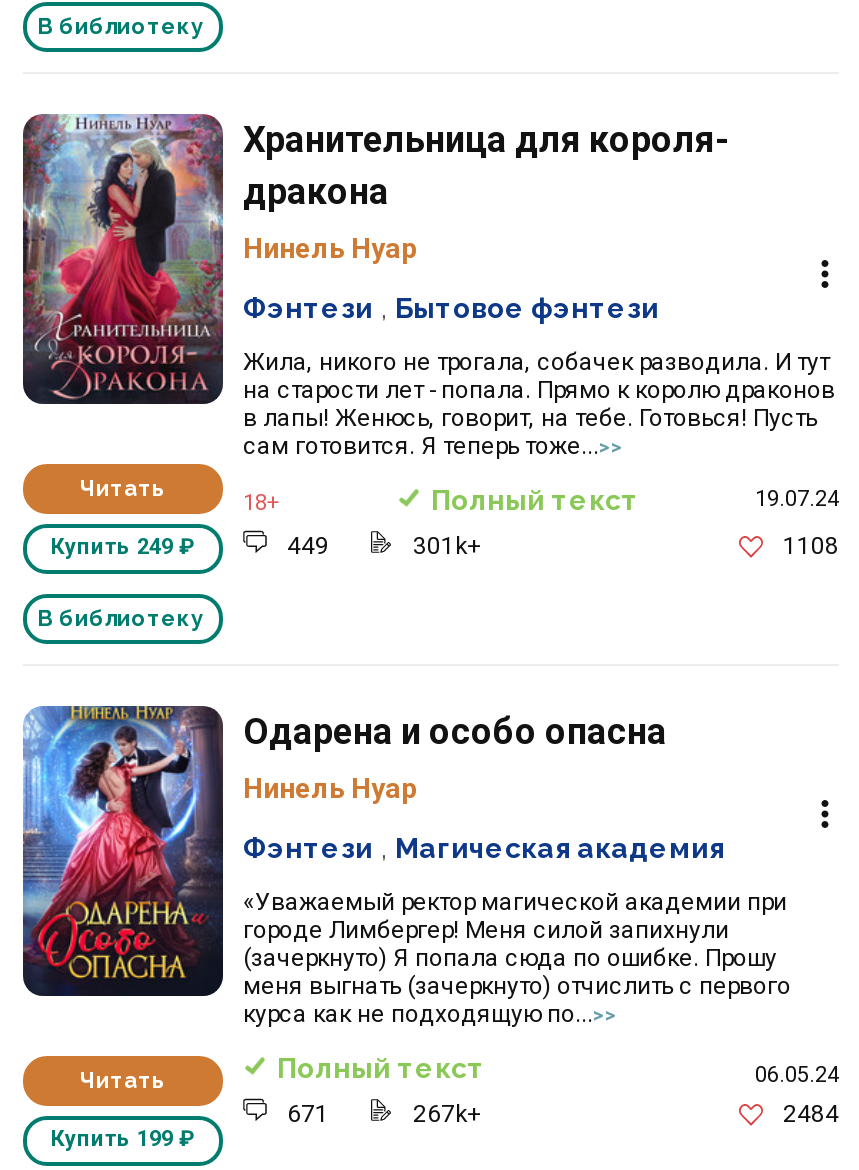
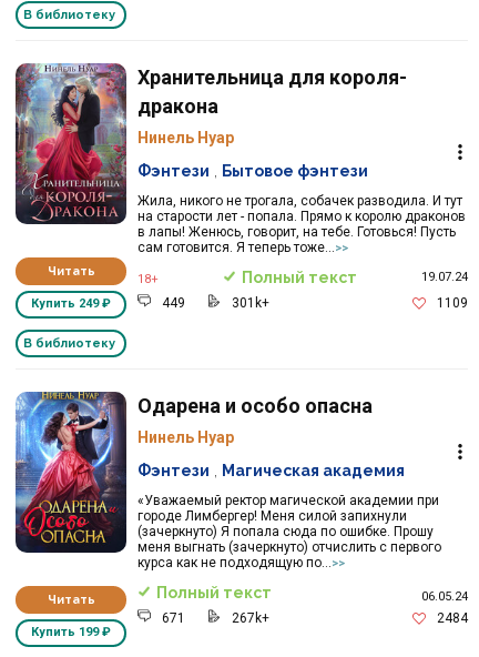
[783,532,839,560] 1108 -> [437,295,468,311] 1109

